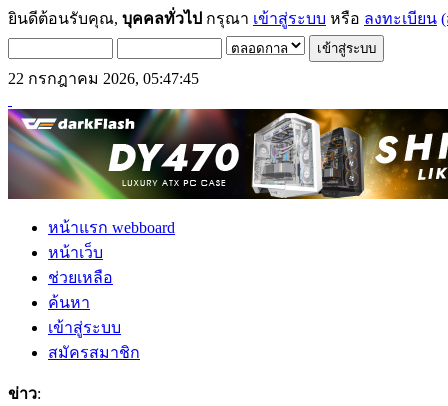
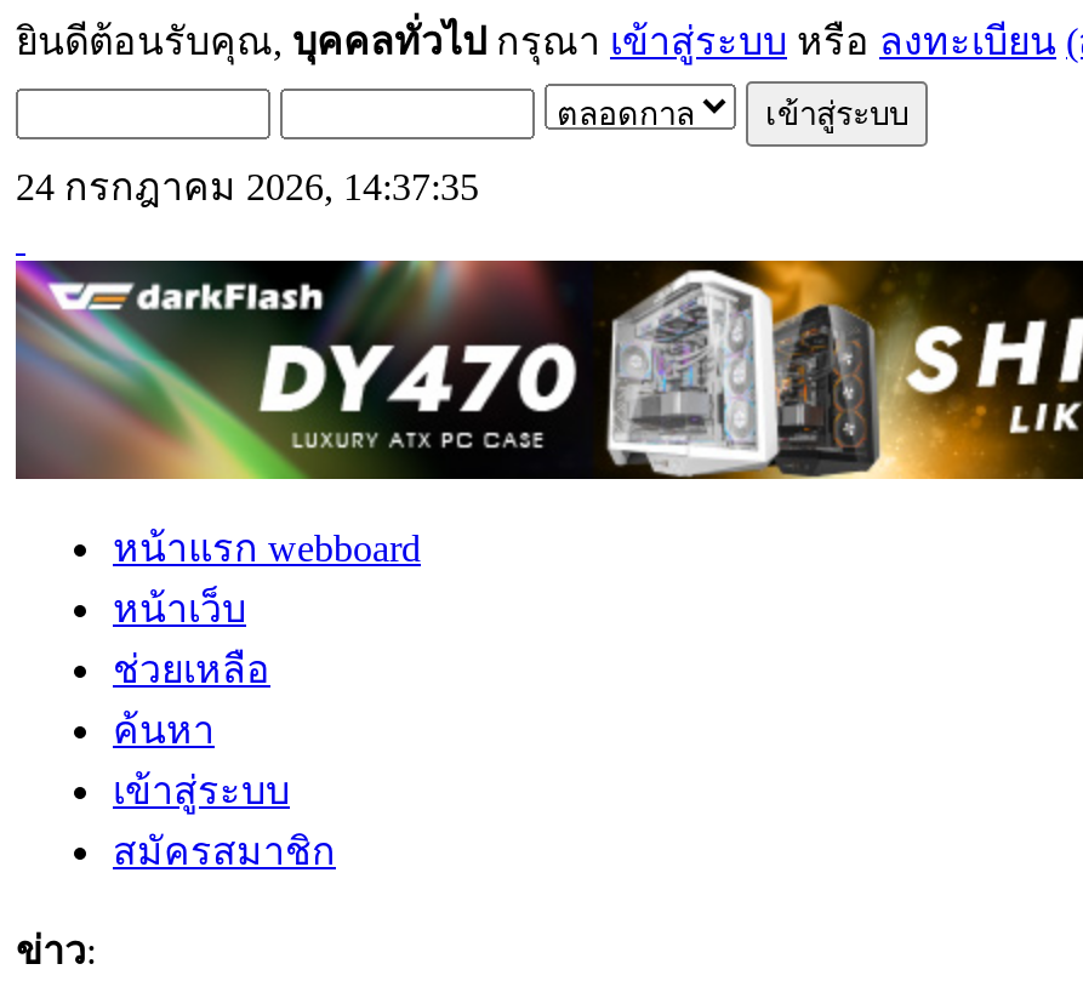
[8,70,199,87] 22 กรกฎาคม 2026, 05:47:45 -> [16,166,479,207] 24 กรกฎาคม 2026, 14:37:35

